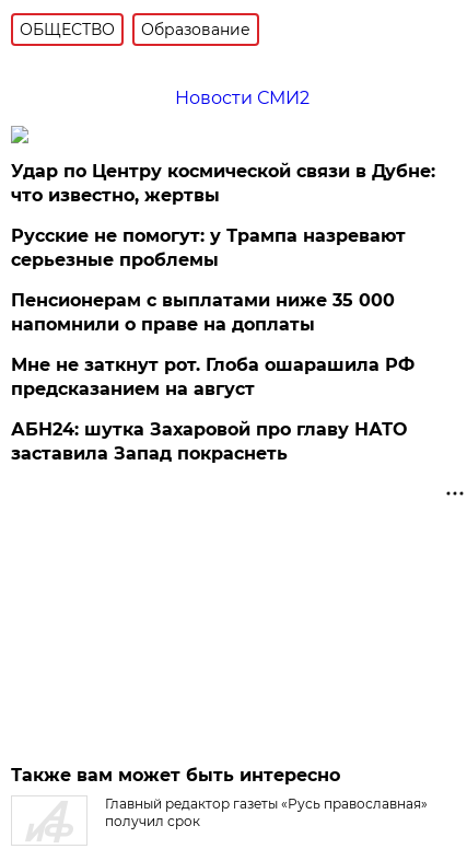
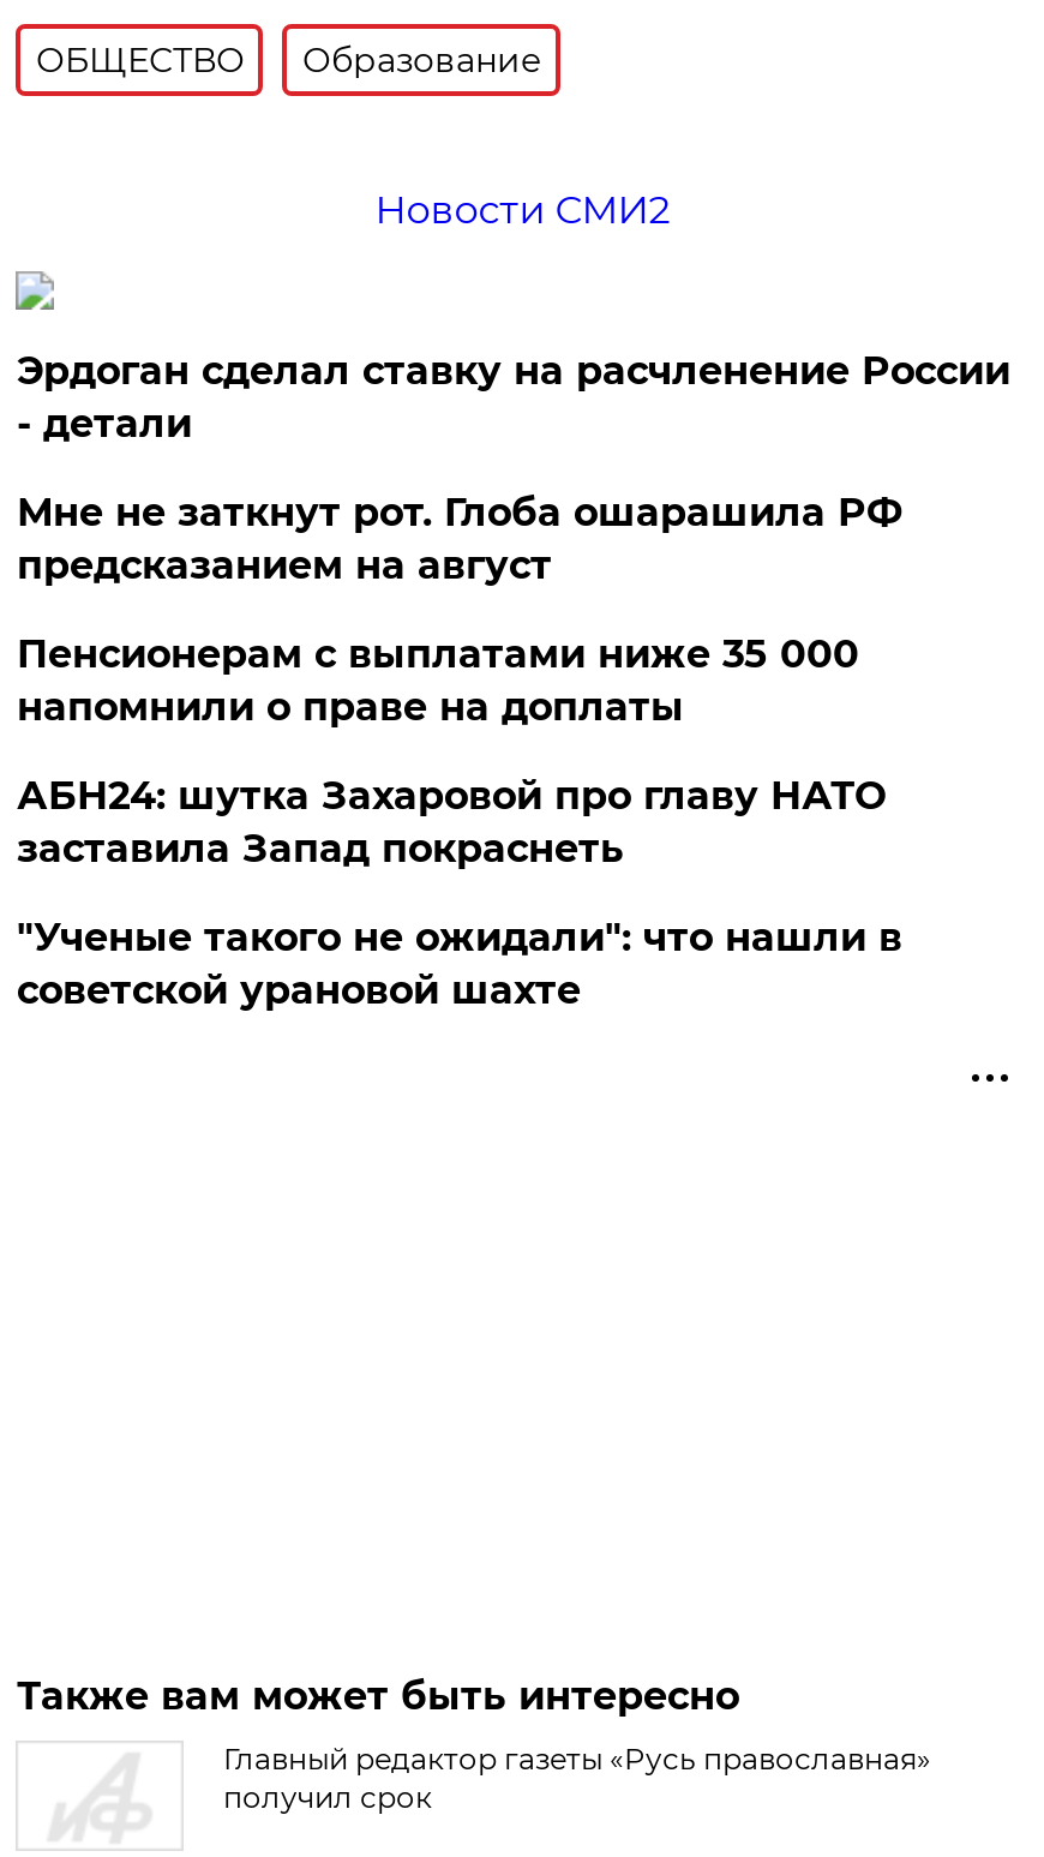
[11,161,436,206] Удар по Центру космической связи в Дубне: | что известно, жертвы -> [17,348,1010,447] Эрдоган сделал ставку на расчленение России | - детали
[11,225,406,270] Русские не помогут: у Трампа назревают | серьезные проблемы -> none
moved [11,354,415,399] -> [17,490,902,588]: Мне не заткнут рот. Глоба ошарашила РФ | предсказанием на август
moved [11,419,407,464] -> [17,773,885,871]: АБН24: шутка Захаровой про главу НАТО | заставила Запад покраснеть
none -> [17,915,902,1013] "Ученые такого не ожидали": что нашли в | советской урановой шахте

